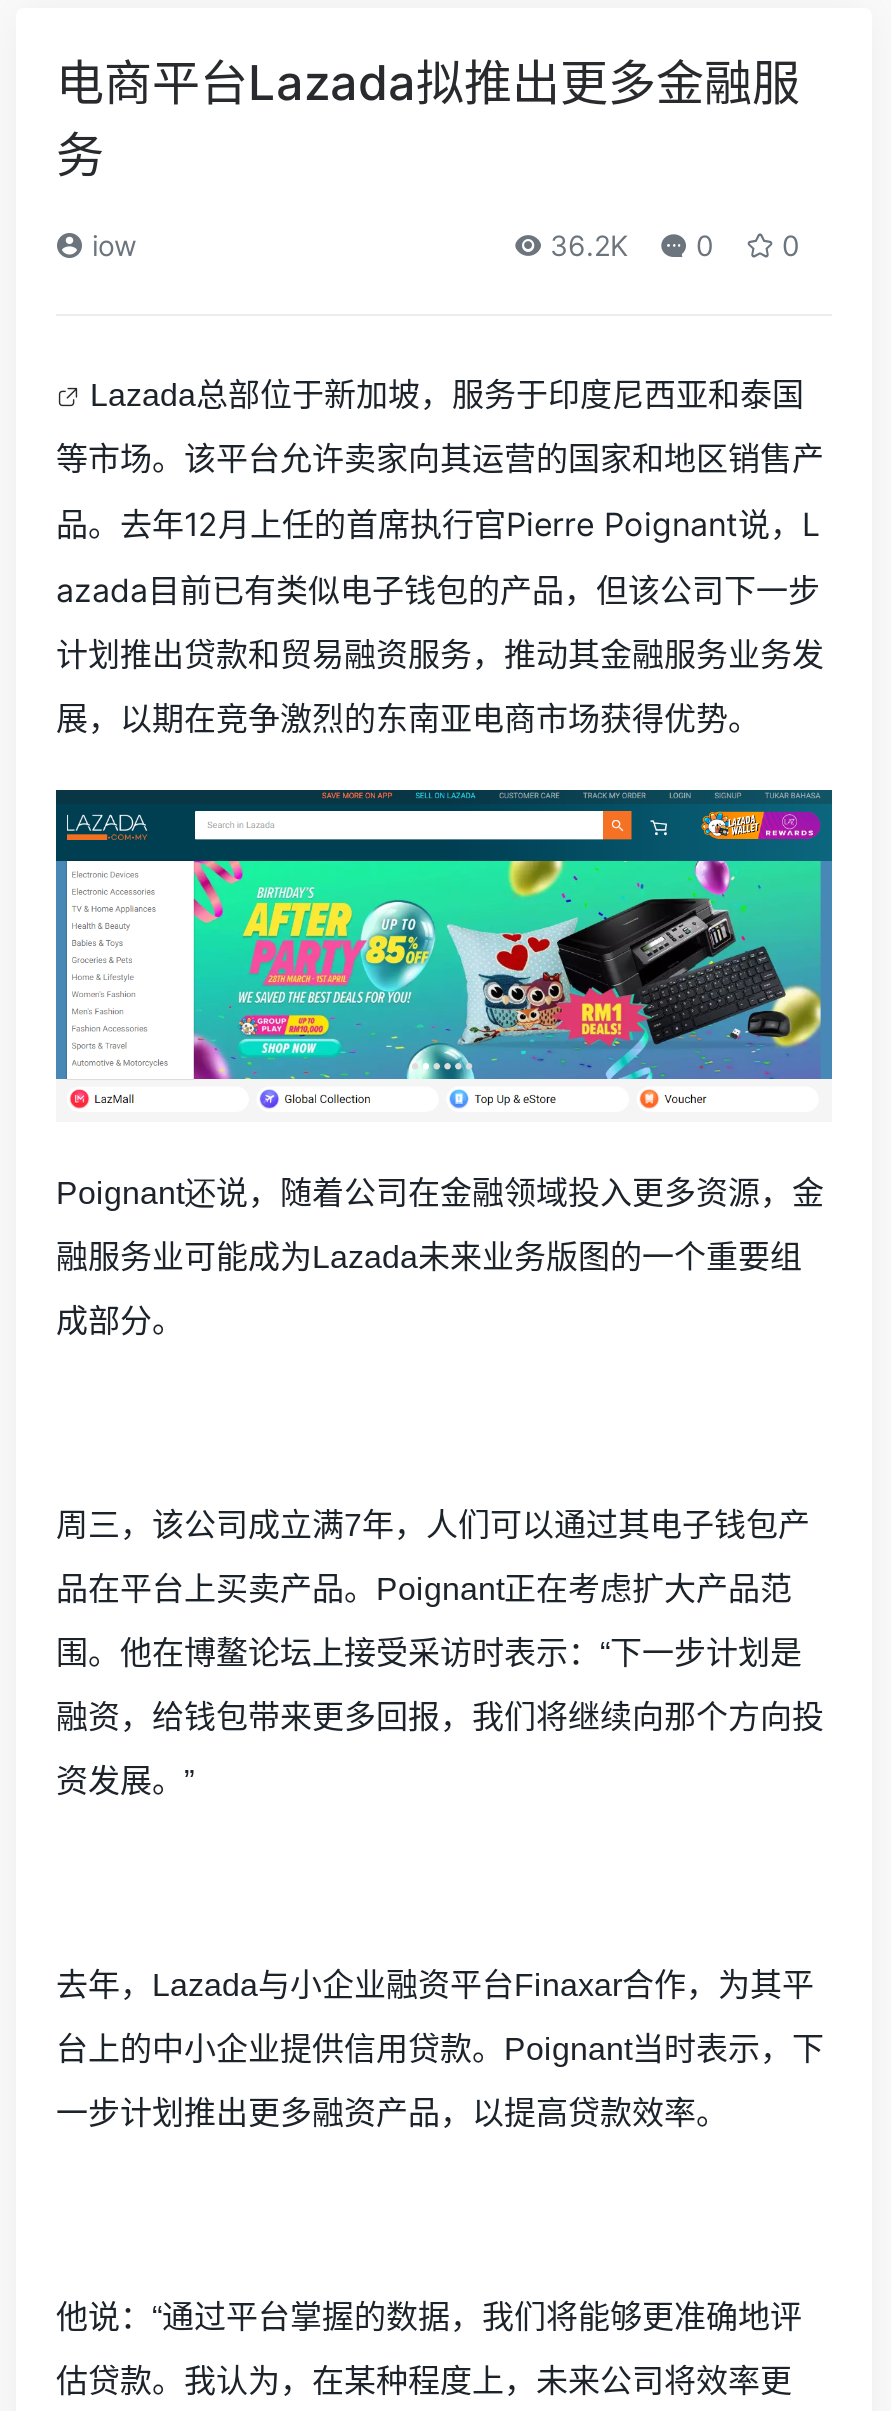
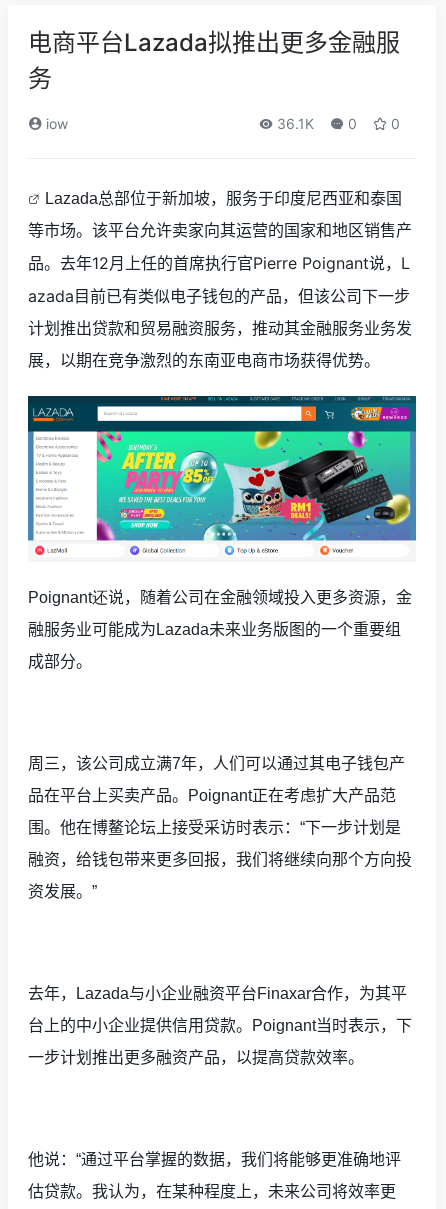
[542,228,800,262] 36.2K 0 0 -> [273,115,400,132] 36.1K 0 0

